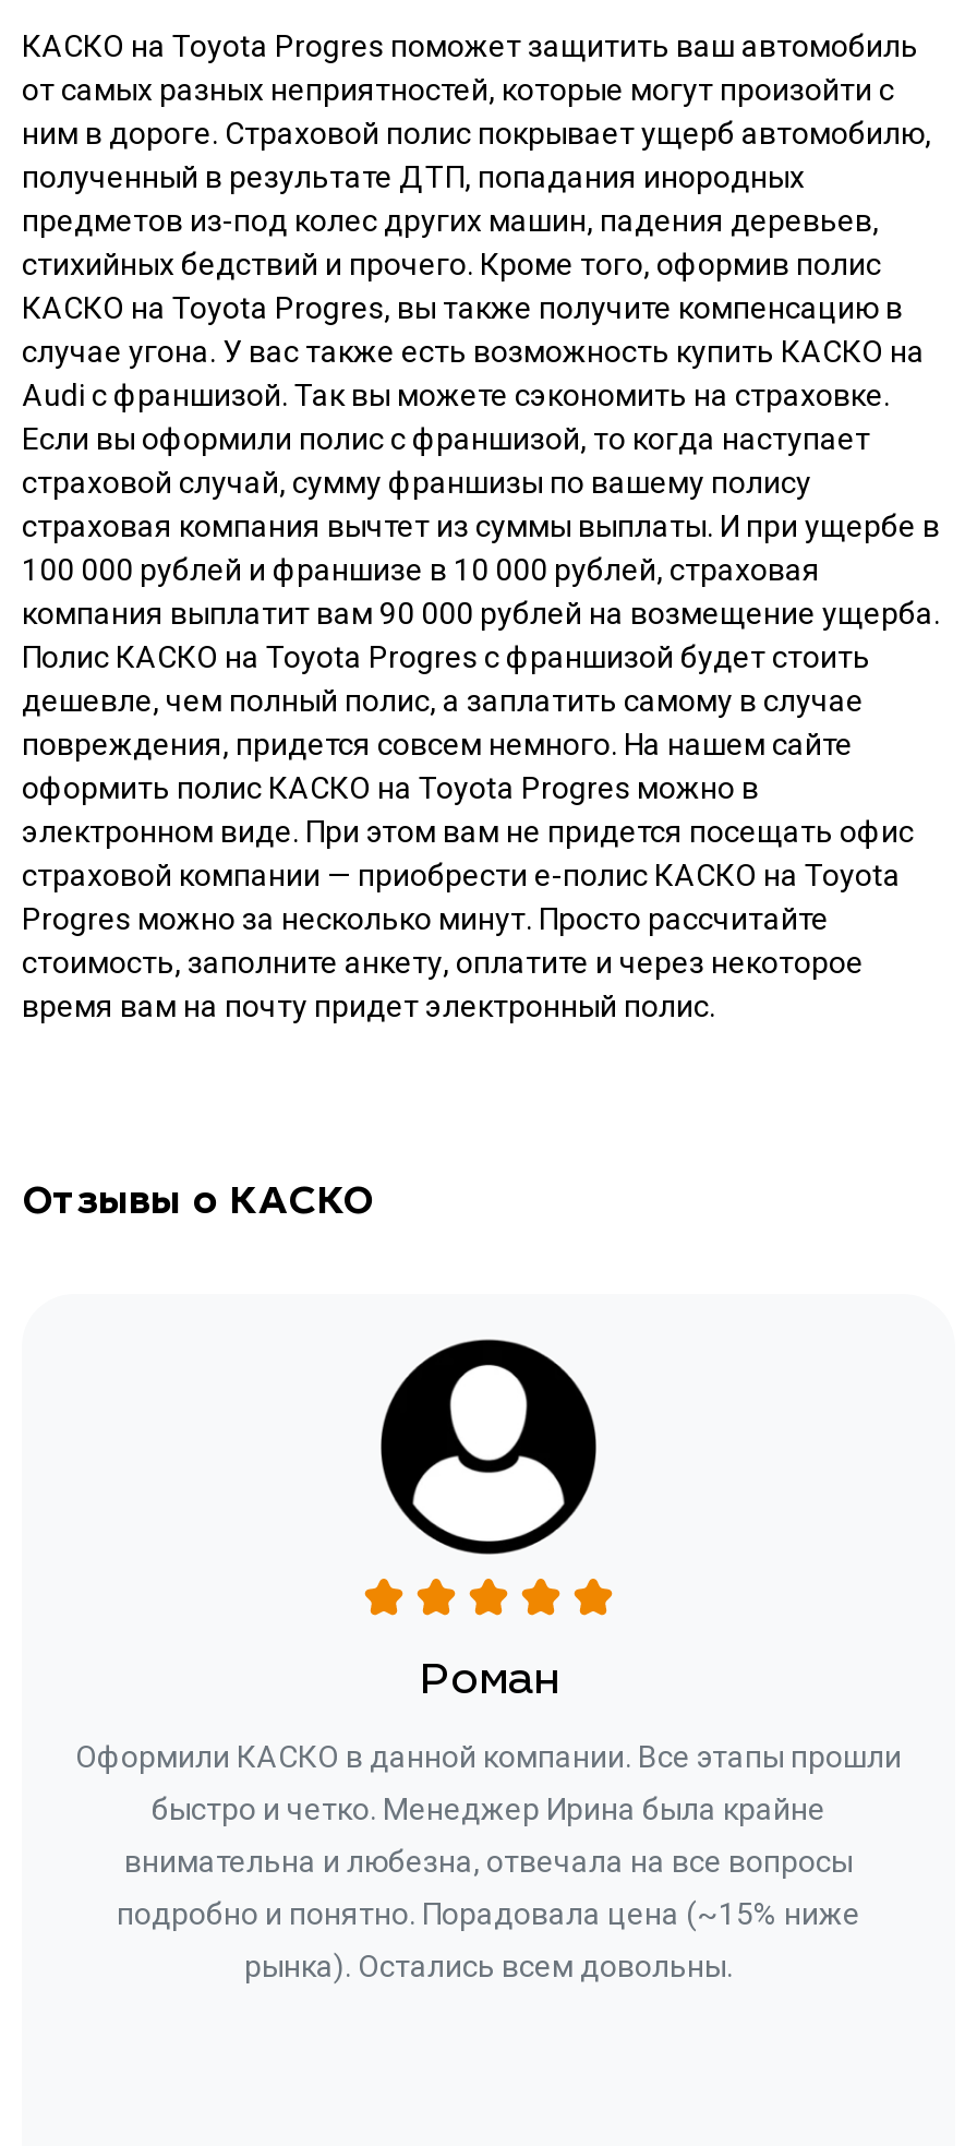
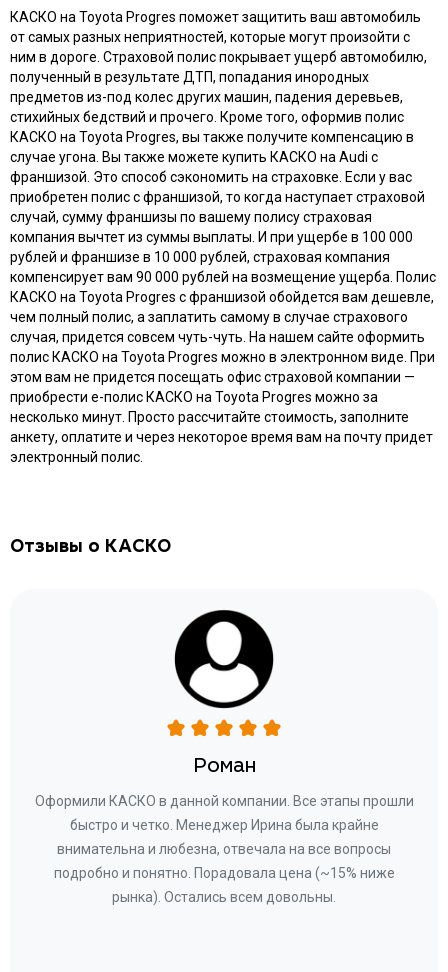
[22,334,940,1023] случае угона. У вас также есть возможность купить КАСКО на | Audi с франшизой. Так вы можете сэкономить на страховке. | Если вы оформили полис с франшизой, то когда наступает | страховой случай, сумму франшизы по вашему полису | страховая компания вычтет из суммы выплаты. И при ущербе в | 100 000 рублей и франшизе в 10 000 рублей, страховая | компания выплатит вам 90 000 рублей на возмещение ущерба. | Полис КАСКО на Toyota Progres с франшизой будет стоить | дешевле, чем полный полис, а заплатить самому в случае | повреждения, придется совсем немного. На нашем сайте | оформить полис КАСКО на Toyota Progres можно в | электронном виде. При этом вам не придется посещать офис | страховой компании — приобрести e-полис КАСКО на Toyota | Progres можно за несколько минут. Просто рассчитайте | стоимость, заполните анкету, оплатите и через некоторое | время вам на почту придет электронный полис. -> [10,149,436,465] случае угона. Вы также можете купить КАСКО на Audi с | франшизой. Это способ сэкономить на страховке. Если у вас | приобретен полис с франшизой, то когда наступает страховой | случай, сумму франшизы по вашему полису страховая | компания вычтет из суммы выплаты. И при ущербе в 100 000 | рублей и франшизе в 10 000 рублей, страховая компания | компенсирует вам 90 000 рублей на возмещение ущерба. Полис | КАСКО на Toyota Progres с франшизой обойдется вам дешевле, | чем полный полис, а заплатить самому в случае страхового | случая, придется совсем чуть-чуть. На нашем сайте оформить | полис КАСКО на Toyota Progres можно в электронном виде. При | этом вам не придется посещать офис страховой компании — | приобрести e-полис КАСКО на Toyota Progres можно за | несколько минут. Просто рассчитайте стоимость, заполните | анкету, оплатите и через некоторое время вам на почту придет | электронный полис.

